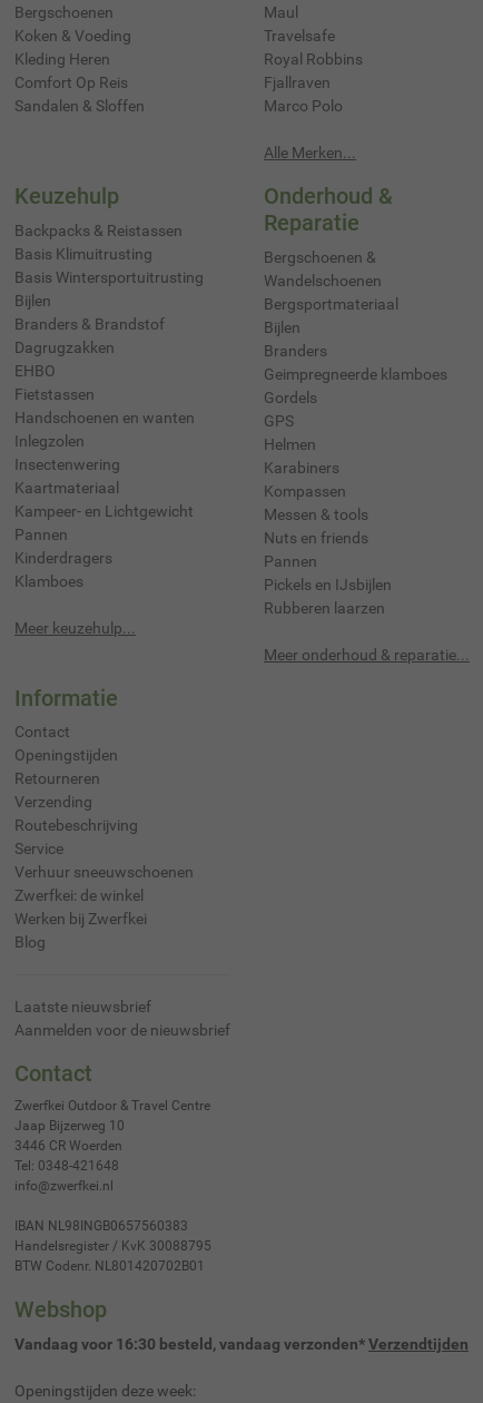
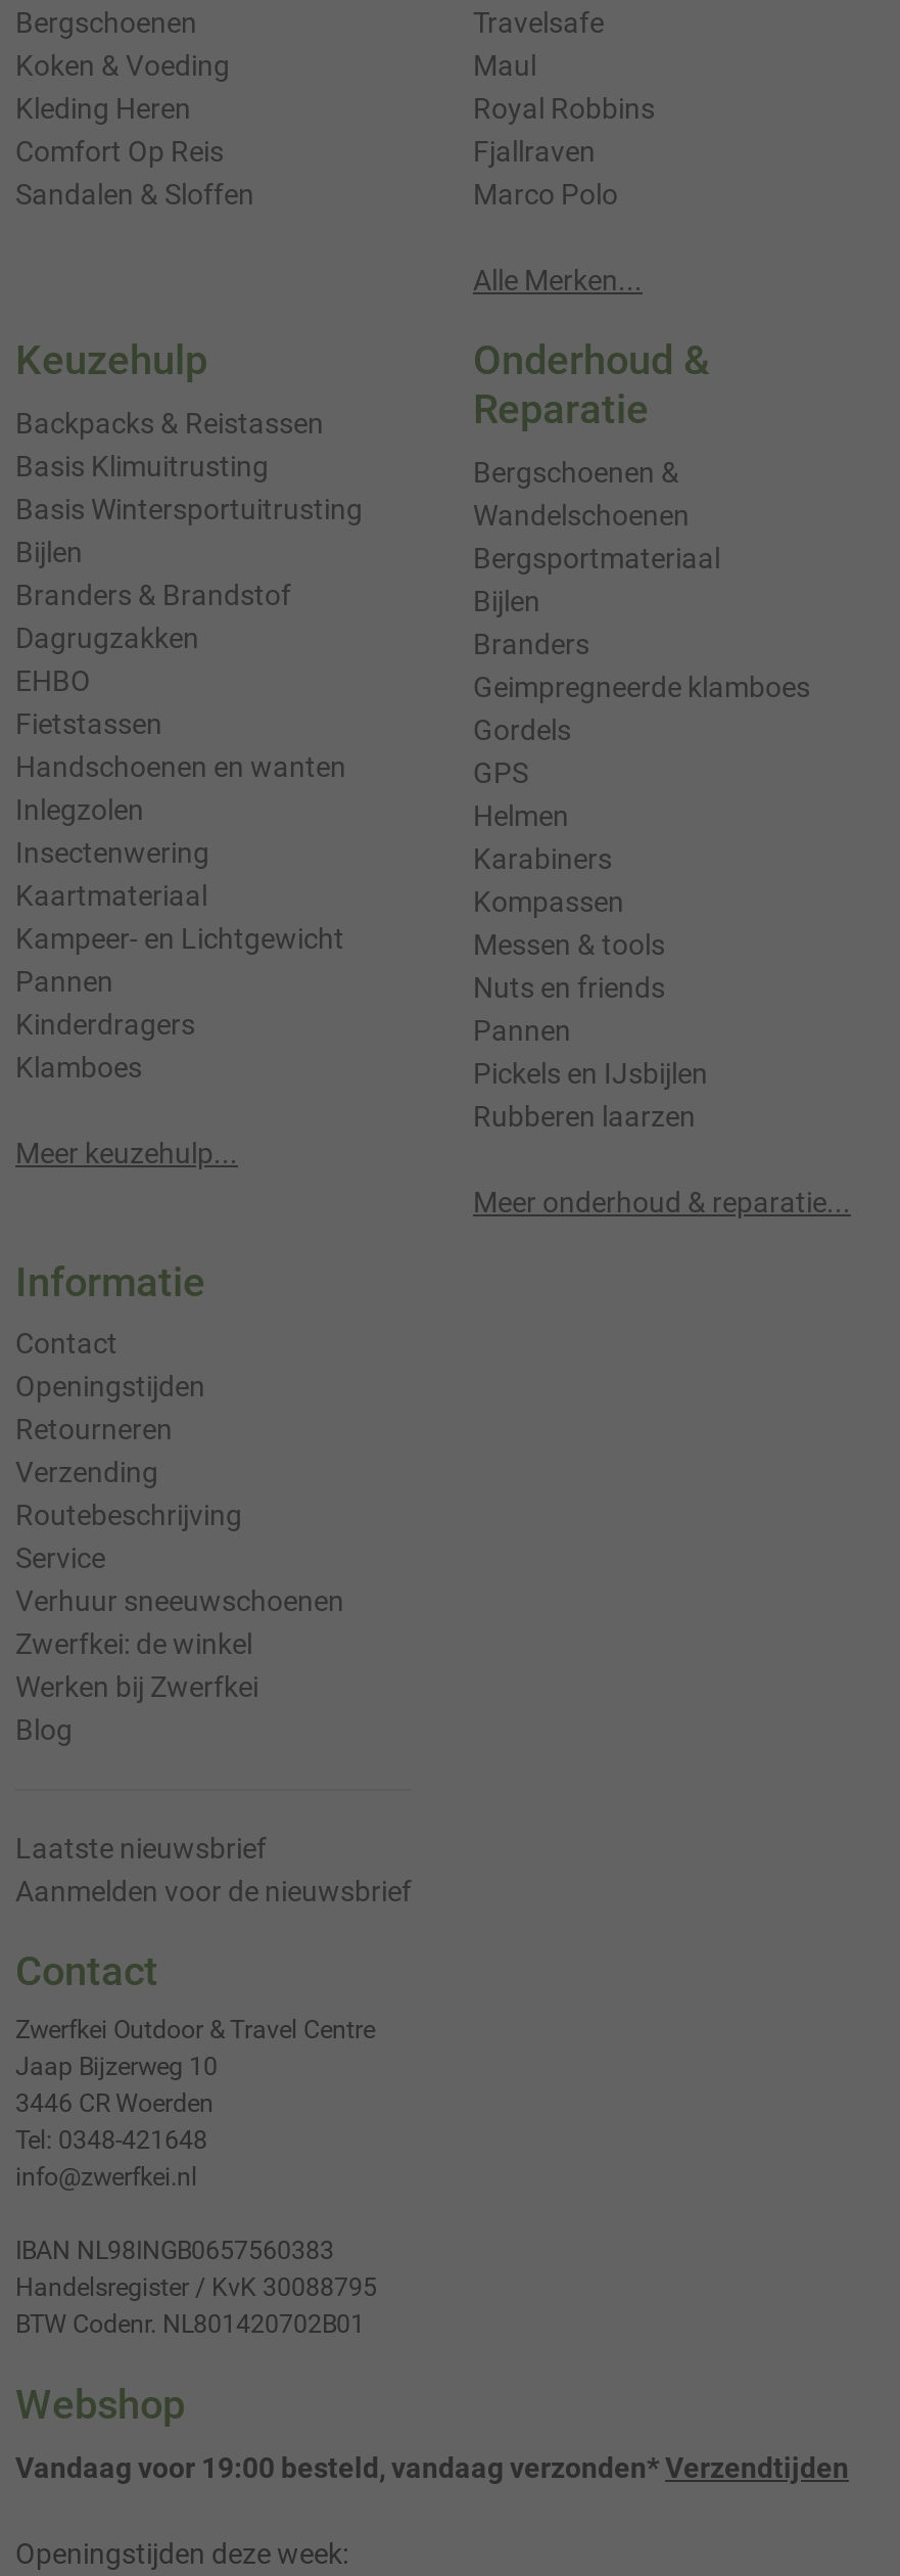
moved [264,3,298,21] -> [473,49,536,81]: Maul
moved [264,27,335,44] -> [473,6,604,38]: Travelsafe
[14,1335,469,1353] Vandaag voor 16:30 besteld, vandaag verzonden* Verzendtijden -> [15,2451,849,2484] Vandaag voor 19:00 besteld, vandaag verzonden* Verzendtijden

